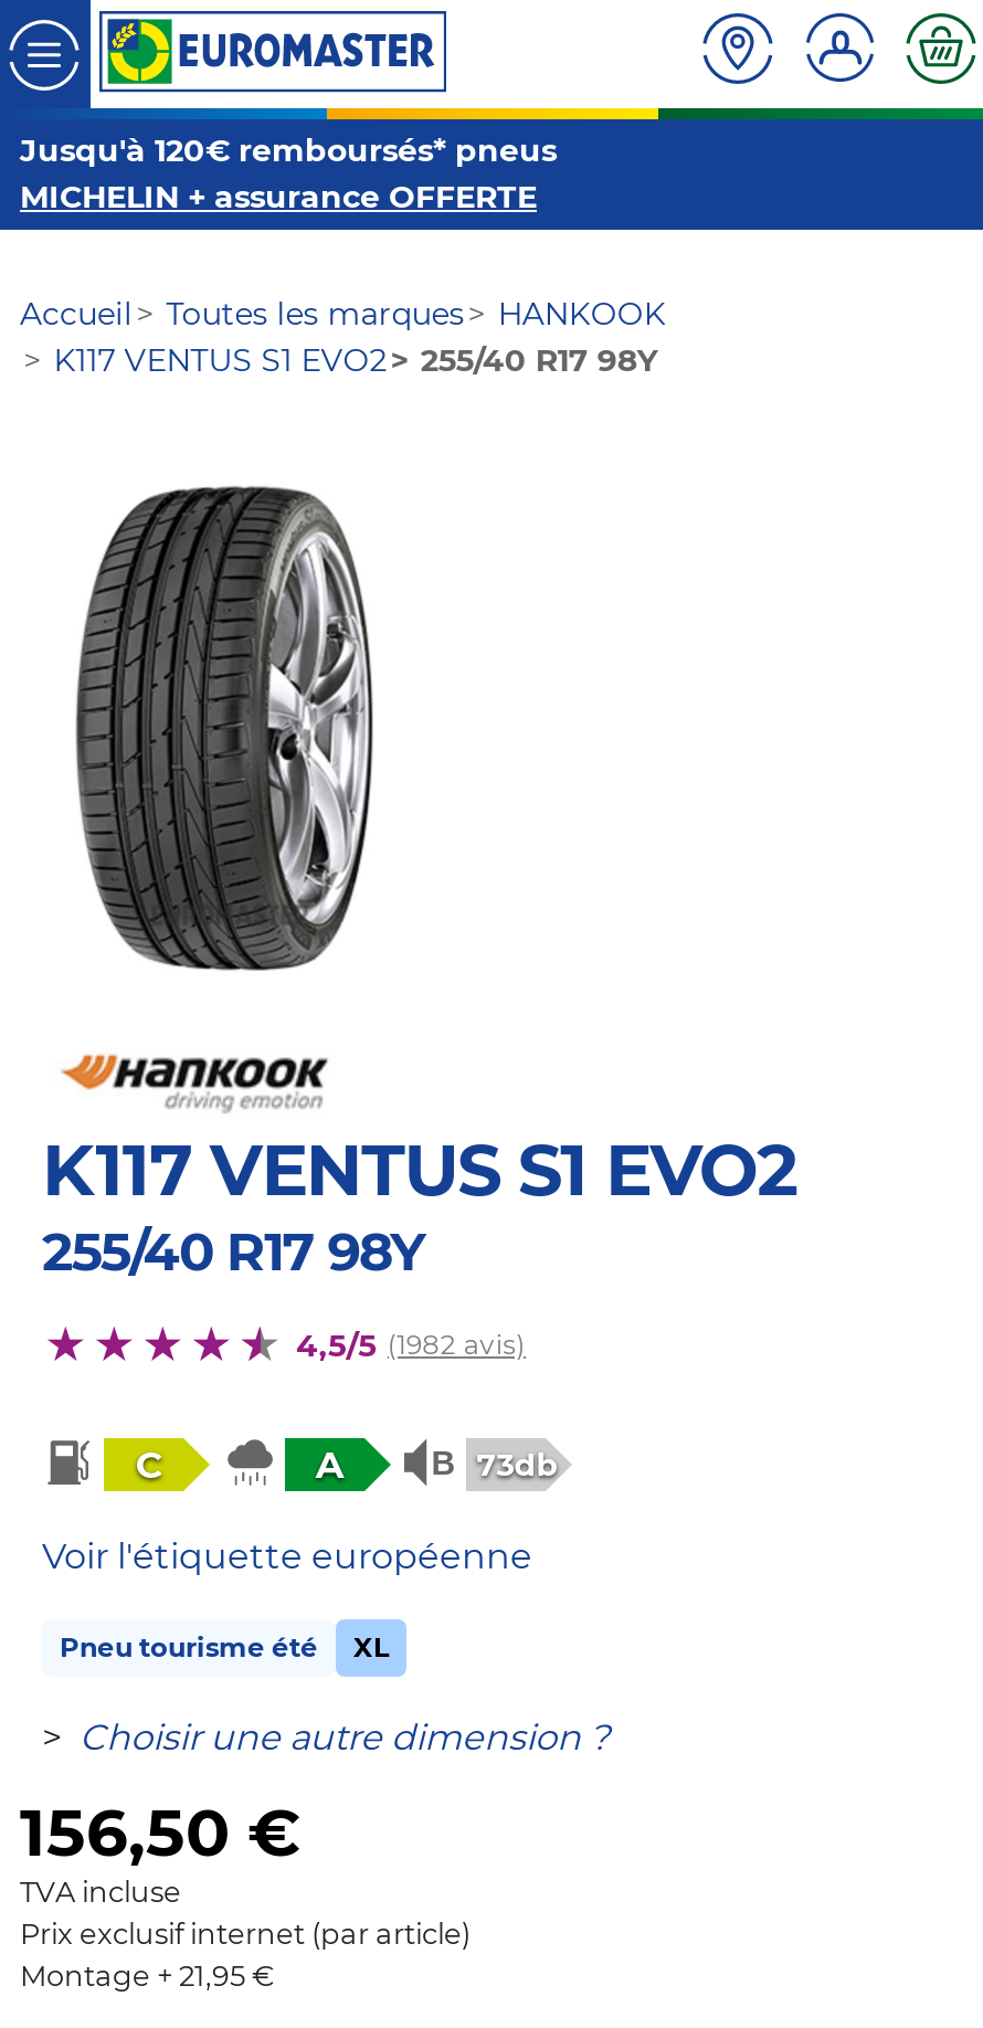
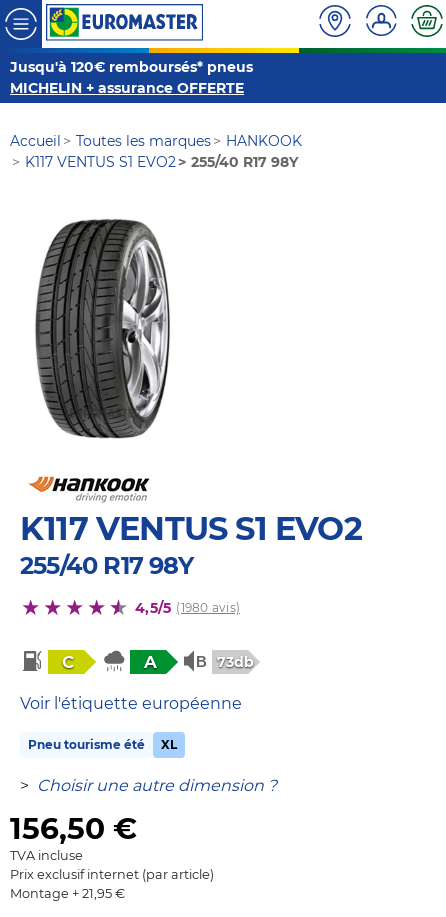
[296,1325,526,1364] 4,5/5 (1982 avis) -> [135,599,240,617] 4,5/5 (1980 avis)

